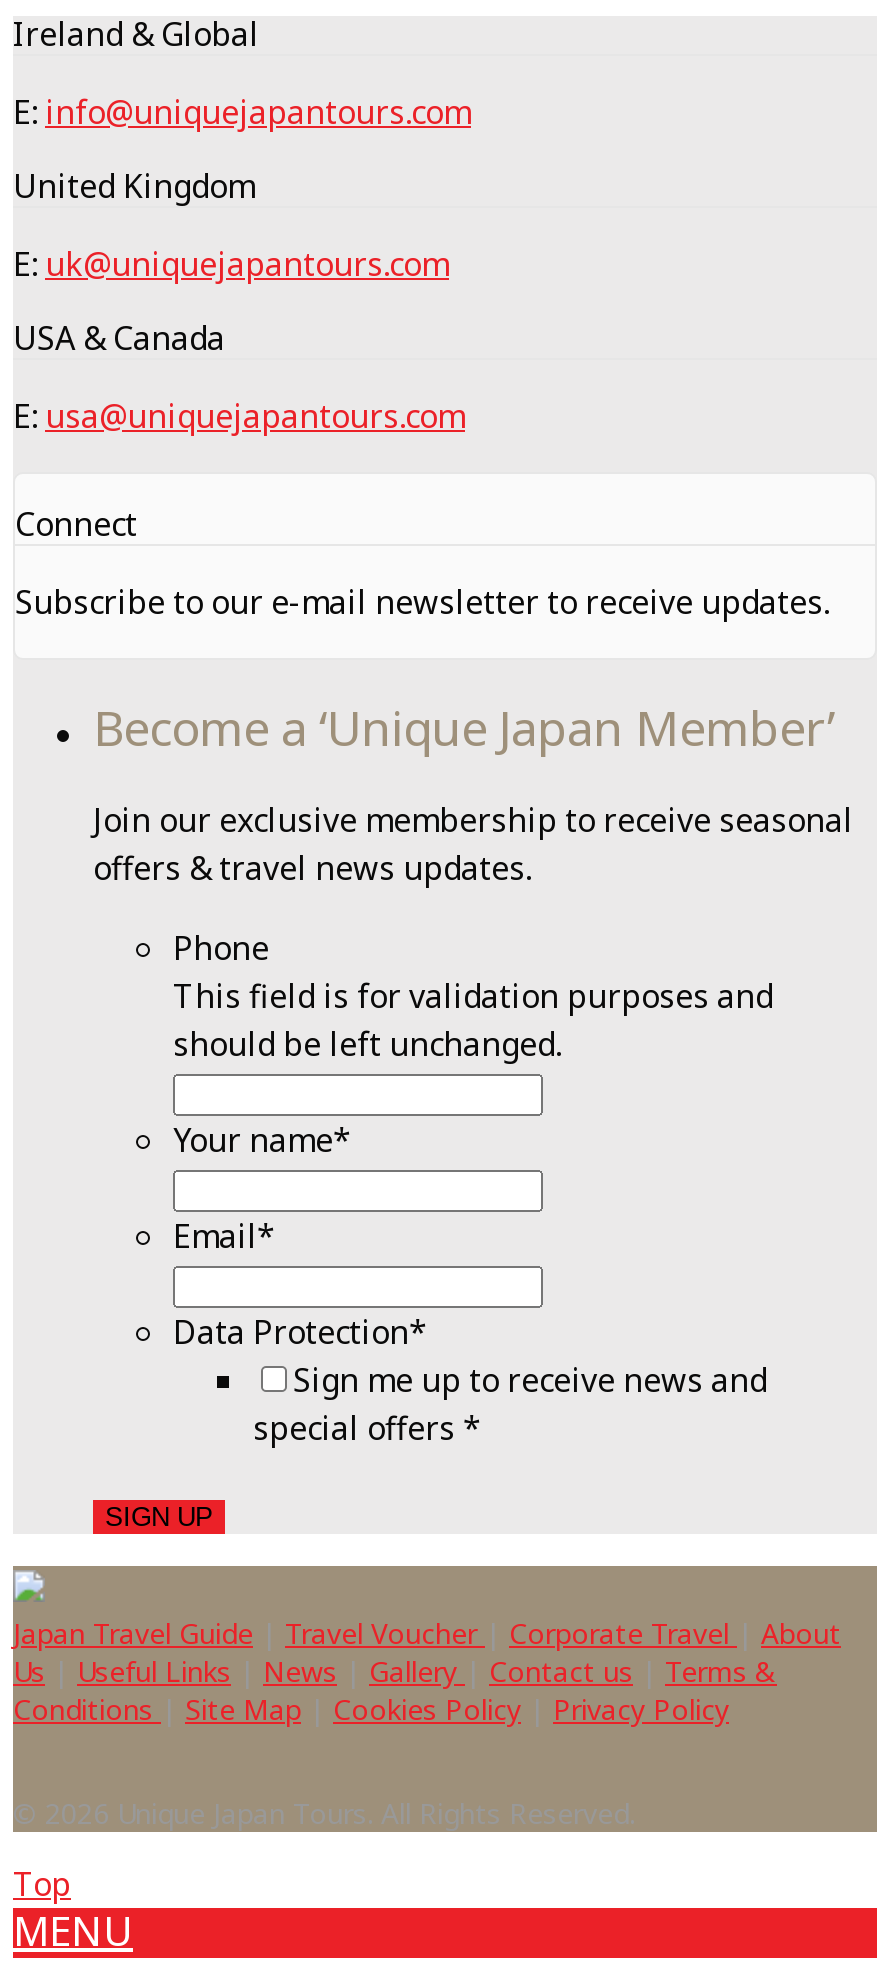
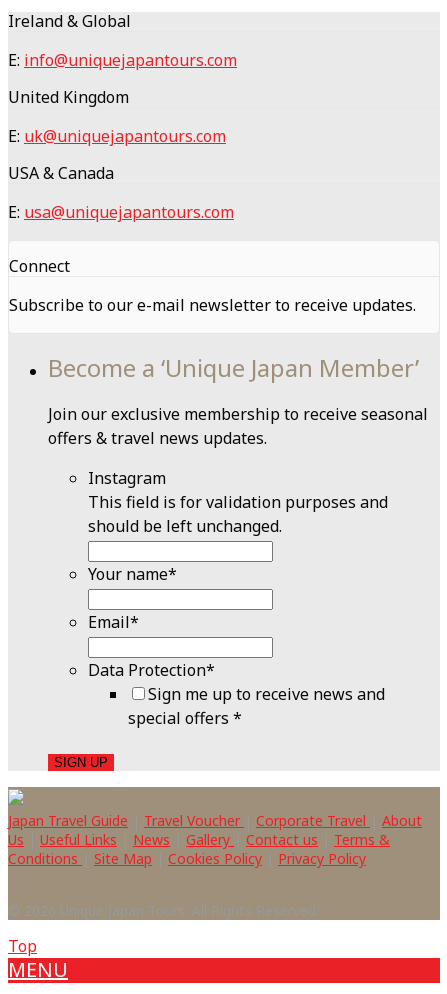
[173,926,269,970] Phone -> [88,467,166,489] Instagram

